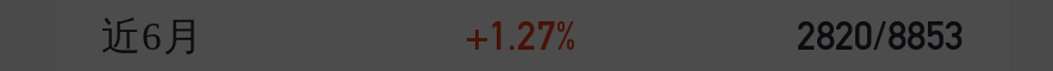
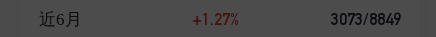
[797,11,964,58] 2820/8853 -> [331,9,401,29] 3073/8849

